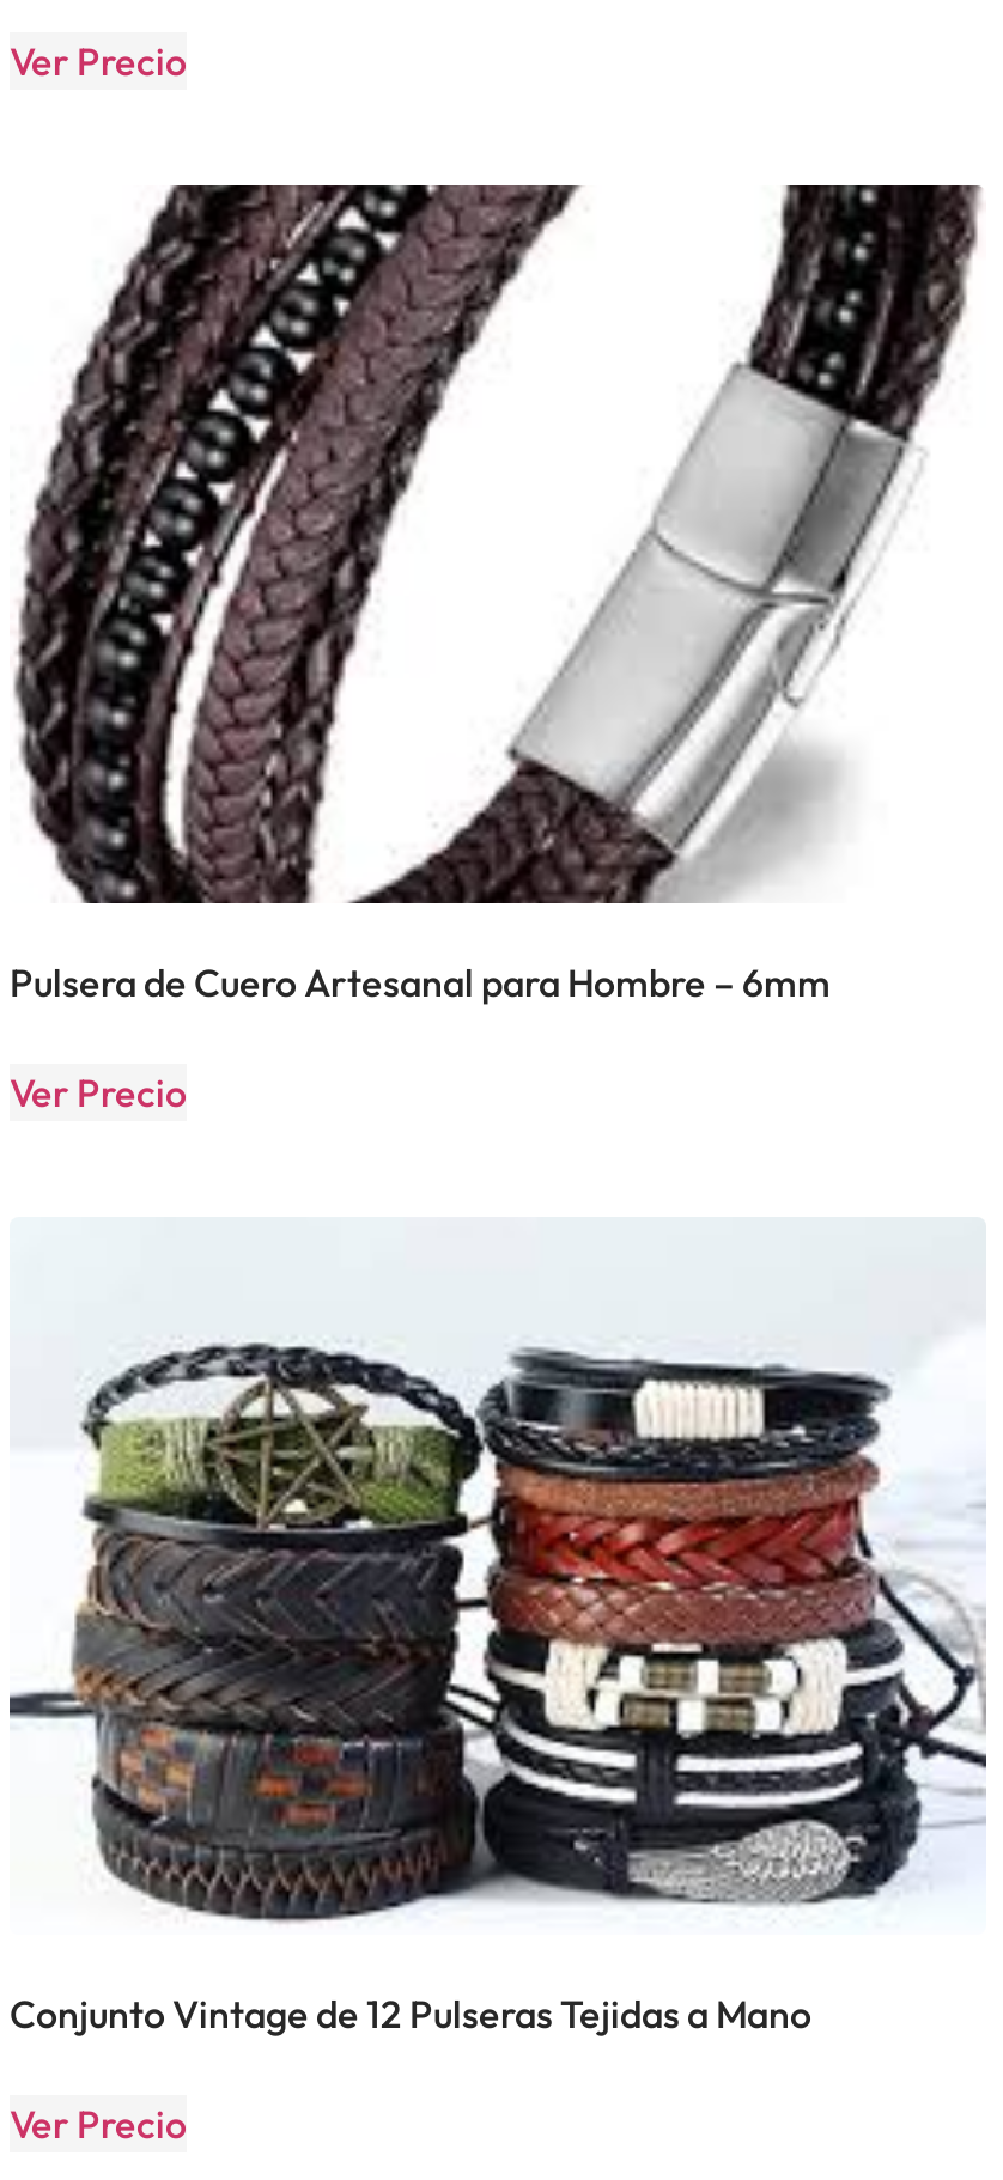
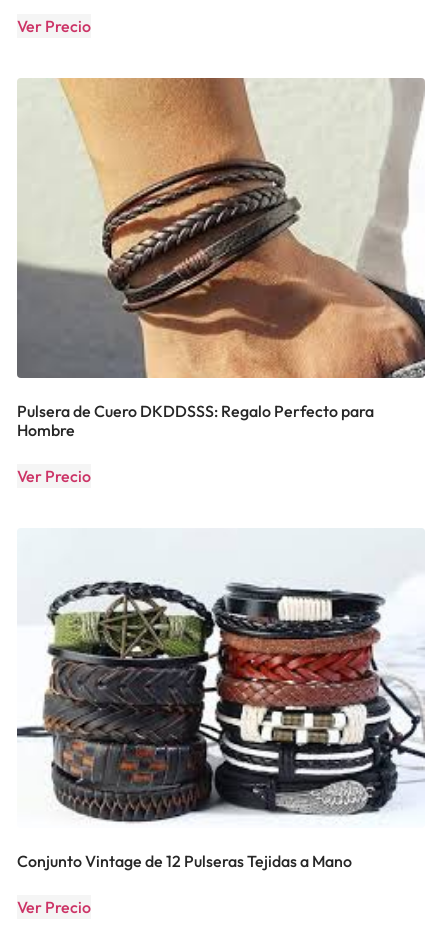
[10,183,986,1006] [image] | Pulsera de Cuero Artesanal para Hombre – 6mm -> [16,77,426,440] [image] | Pulsera de Cuero DKDDSSS: Regalo Perfecto para | Hombre

